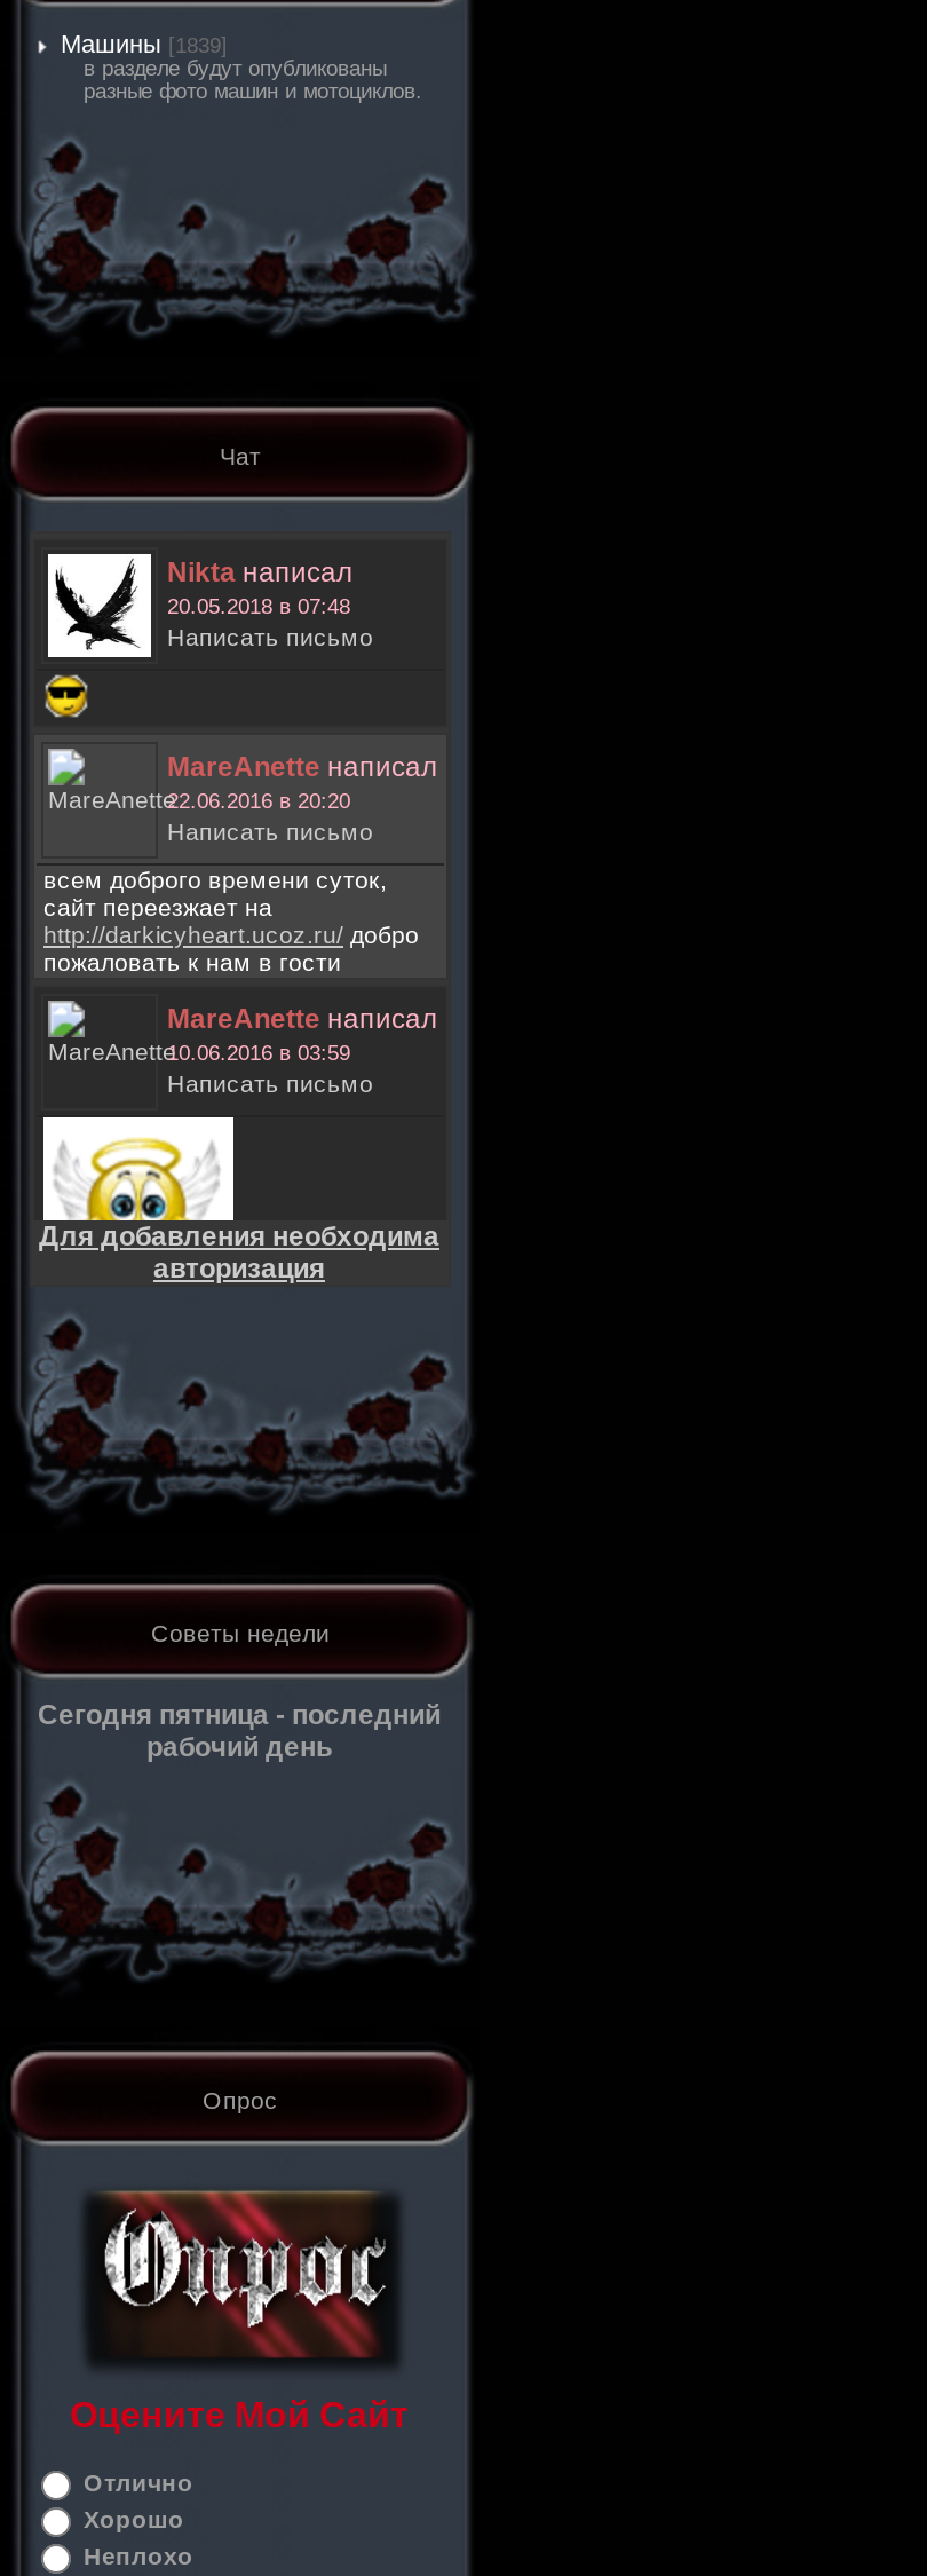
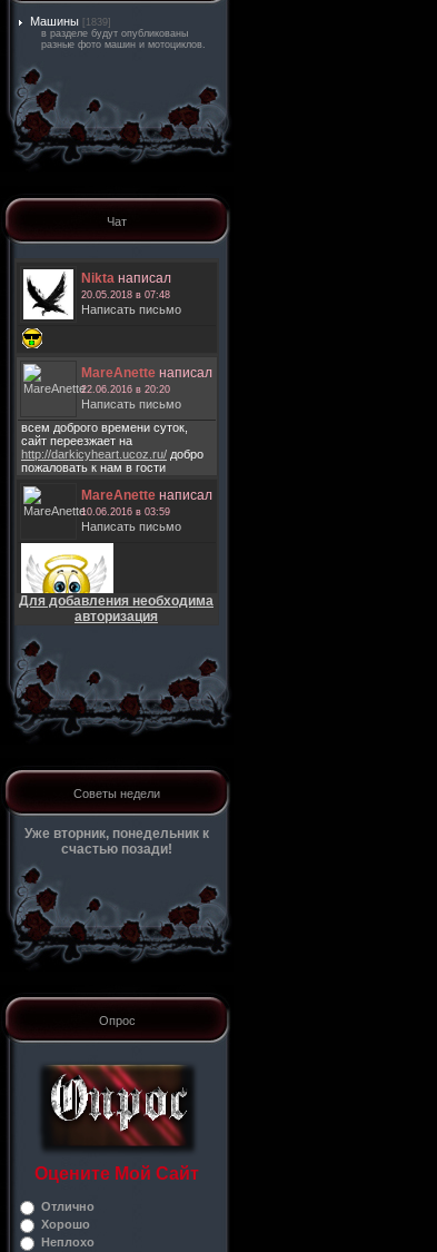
[38,1699,441,1763] Сегодня пятница - последний | рабочий день -> [24,826,208,857] Уже вторник, понедельник к | счастью позади!

